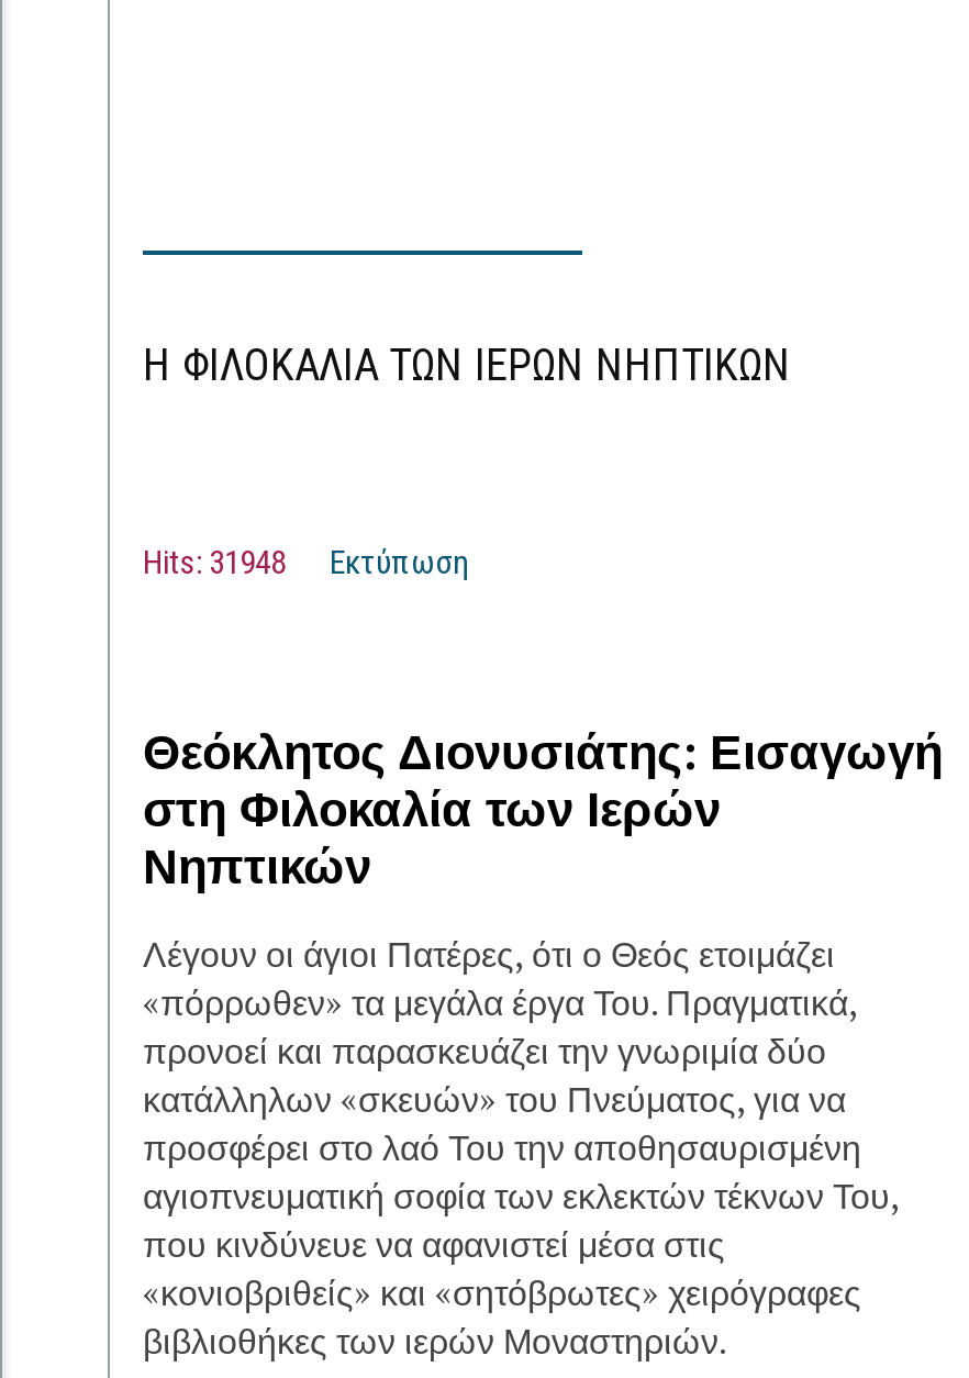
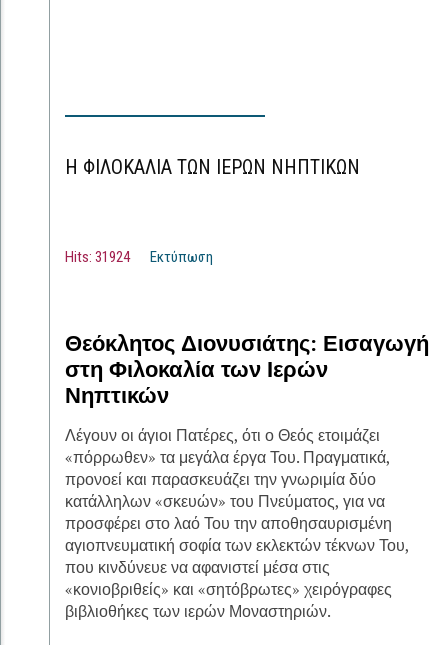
[143,543,468,582] Hits: 31948 Εκτύπωση -> [65,248,213,266] Hits: 31924 Εκτύπωση

